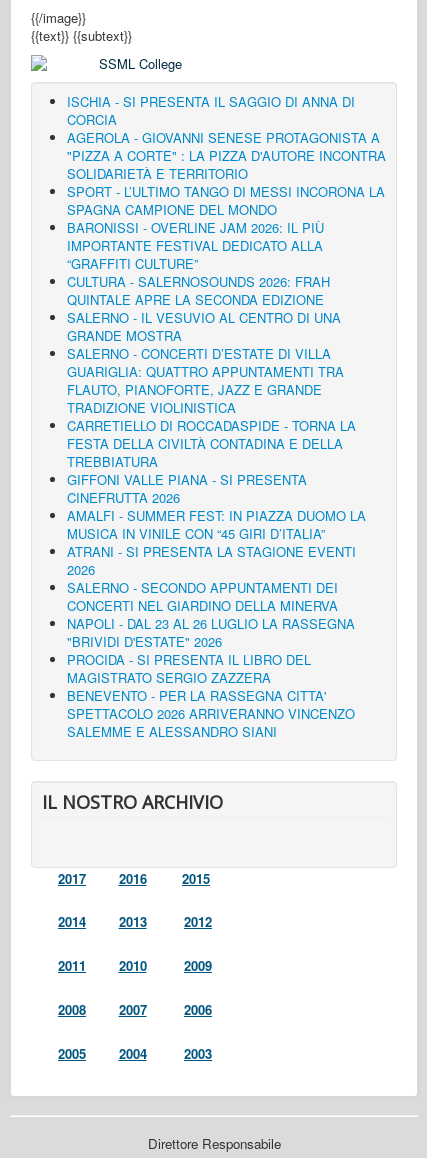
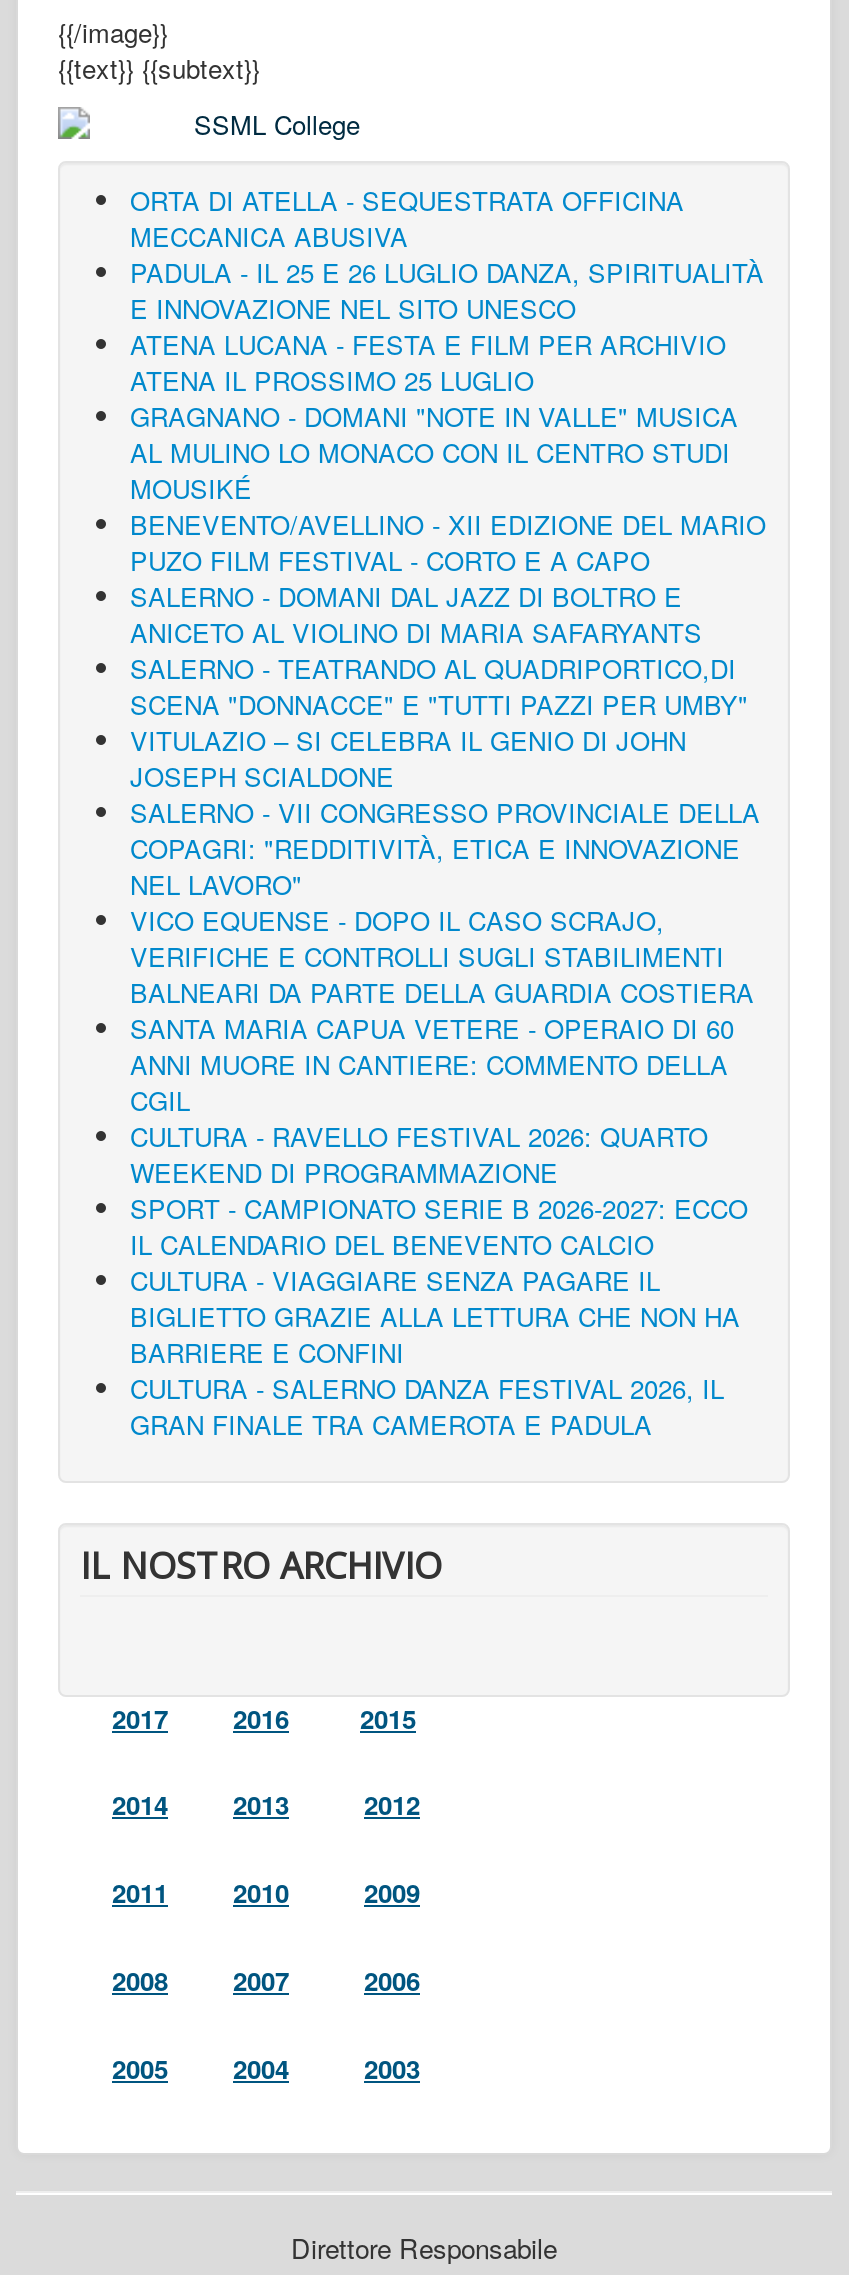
[67,91,386,740] ISCHIA - SI PRESENTA IL SAGGIO DI ANNA DI | CORCIA | AGEROLA - GIOVANNI SENESE PROTAGONISTA A | "PIZZA A CORTE" : LA PIZZA D'AUTORE INCONTRA | SOLIDARIETÀ E TERRITORIO | SPORT - L’ULTIMO TANGO DI MESSI INCORONA LA | SPAGNA CAMPIONE DEL MONDO | BARONISSI - OVERLINE JAM 2026: IL PIÙ | IMPORTANTE FESTIVAL DEDICATO ALLA | “GRAFFITI CULTURE” | CULTURA - SALERNOSOUNDS 2026: FRAH | QUINTALE APRE LA SECONDA EDIZIONE | SALERNO - IL VESUVIO AL CENTRO DI UNA | GRANDE MOSTRA | SALERNO - CONCERTI D’ESTATE DI VILLA | GUARIGLIA: QUATTRO APPUNTAMENTI TRA | FLAUTO, PIANOFORTE, JAZZ E GRANDE | TRADIZIONE VIOLINISTICA | CARRETIELLO DI ROCCADASPIDE - TORNA LA | FESTA DELLA CIVILTÀ CONTADINA E DELLA | TREBBIATURA | GIFFONI VALLE PIANA - SI PRESENTA | CINEFRUTTA 2026 | AMALFI - SUMMER FEST: IN PIAZZA DUOMO LA | MUSICA IN VINILE CON “45 GIRI D’ITALIA” | ATRANI - SI PRESENTA LA STAGIONE EVENTI | 2026 | SALERNO - SECONDO APPUNTAMENTI DEI | CONCERTI NEL GIARDINO DELLA MINERVA | NAPOLI - DAL 23 AL 26 LUGLIO LA RASSEGNA | "BRIVIDI D'ESTATE" 2026 | PROCIDA - SI PRESENTA IL LIBRO DEL | MAGISTRATO SERGIO ZAZZERA | BENEVENTO - PER LA RASSEGNA CITTA' | SPETTACOLO 2026 ARRIVERANNO VINCENZO | SALEMME E ALESSANDRO SIANI -> [130,180,766,1442] ORTA DI ATELLA - SEQUESTRATA OFFICINA | MECCANICA ABUSIVA | PADULA - IL 25 E 26 LUGLIO DANZA, SPIRITUALITÀ | E INNOVAZIONE NEL SITO UNESCO | ATENA LUCANA - FESTA E FILM PER ARCHIVIO | ATENA IL PROSSIMO 25 LUGLIO | GRAGNANO - DOMANI "NOTE IN VALLE" MUSICA | AL MULINO LO MONACO CON IL CENTRO STUDI | MOUSIKÉ | BENEVENTO/AVELLINO - XII EDIZIONE DEL MARIO | PUZO FILM FESTIVAL - CORTO E A CAPO | SALERNO - DOMANI DAL JAZZ DI BOLTRO E | ANICETO AL VIOLINO DI MARIA SAFARYANTS | SALERNO - TEATRANDO AL QUADRIPORTICO,DI | SCENA "DONNACCE" E "TUTTI PAZZI PER UMBY" | VITULAZIO – SI CELEBRA IL GENIO DI JOHN | JOSEPH SCIALDONE | SALERNO - VII CONGRESSO PROVINCIALE DELLA | COPAGRI: "REDDITIVITÀ, ETICA E INNOVAZIONE | NEL LAVORO" | VICO EQUENSE - DOPO IL CASO SCRAJO, | VERIFICHE E CONTROLLI SUGLI STABILIMENTI | BALNEARI DA PARTE DELLA GUARDIA COSTIERA | SANTA MARIA CAPUA VETERE - OPERAIO DI 60 | ANNI MUORE IN CANTIERE: COMMENTO DELLA | CGIL | CULTURA - RAVELLO FESTIVAL 2026: QUARTO | WEEKEND DI PROGRAMMAZIONE | SPORT - CAMPIONATO SERIE B 2026-2027: ECCO | IL CALENDARIO DEL BENEVENTO CALCIO | CULTURA - VIAGGIARE SENZA PAGARE IL | BIGLIETTO GRAZIE ALLA LETTURA CHE NON HA | BARRIERE E CONFINI | CULTURA - SALERNO DANZA FESTIVAL 2026, IL | GRAN FINALE TRA CAMEROTA E PADULA

